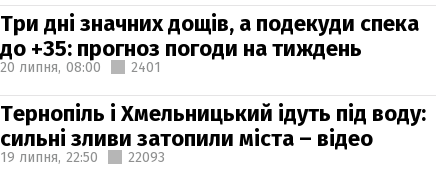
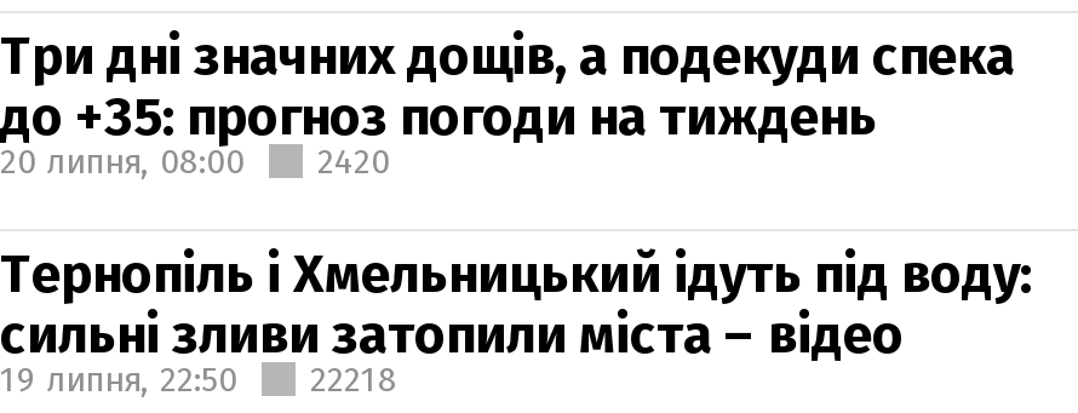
[0,58,161,75] 20 липня, 08:00 2401 -> [0,140,390,182] 20 липня, 08:00 2420
[0,148,165,165] 19 липня, 22:50 22093 -> [0,358,397,400] 19 липня, 22:50 22218

